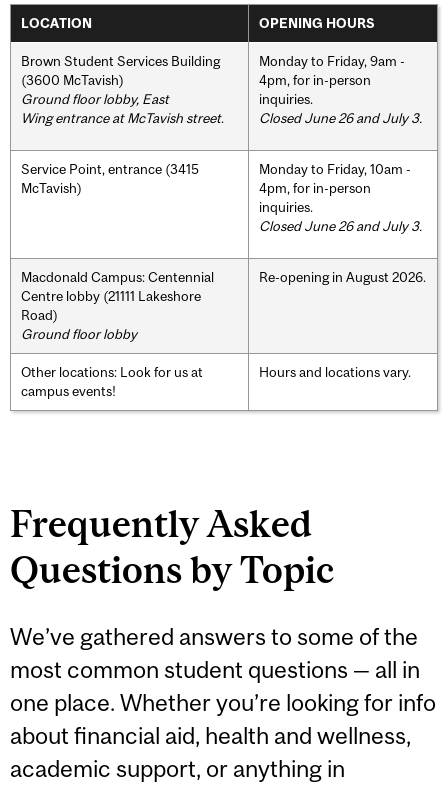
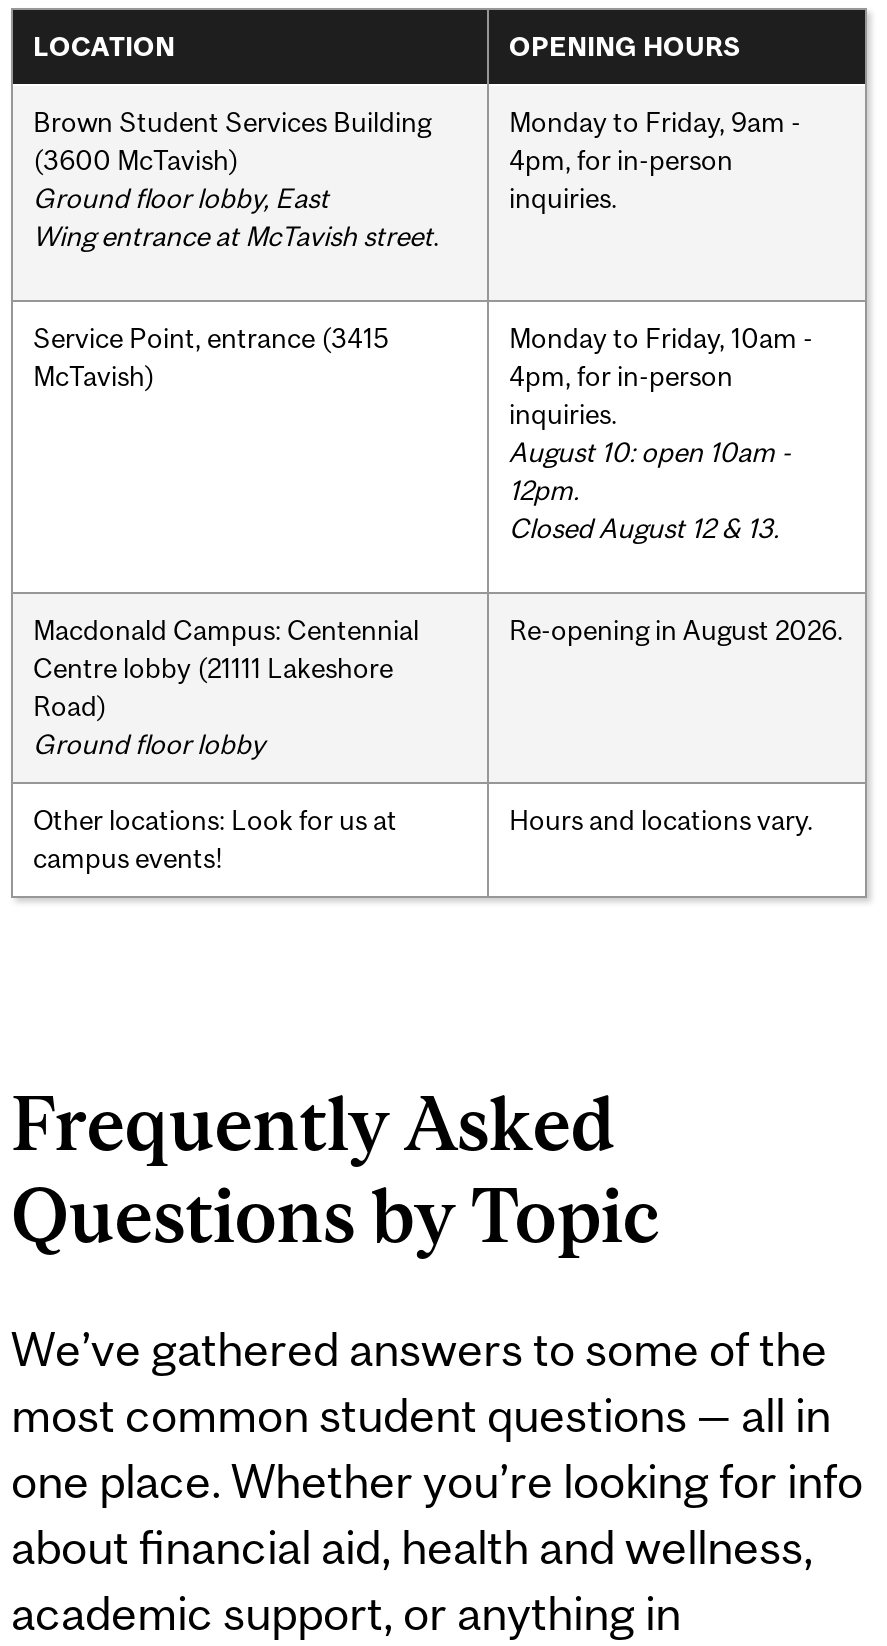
[259,110,422,126] Closed June 26 and July 3. -> none
[259,218,422,234] Closed June 26 and July 3. -> [509,435,791,543] August 10: open 10am - | 12pm. | Closed August 12 & 13.

